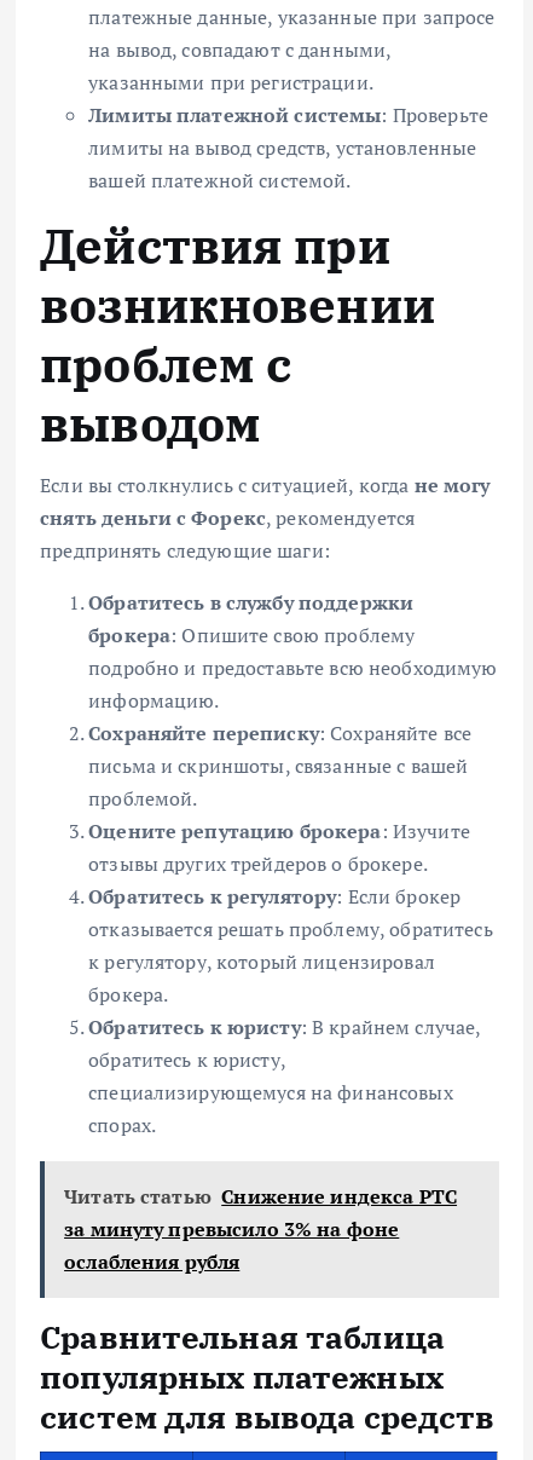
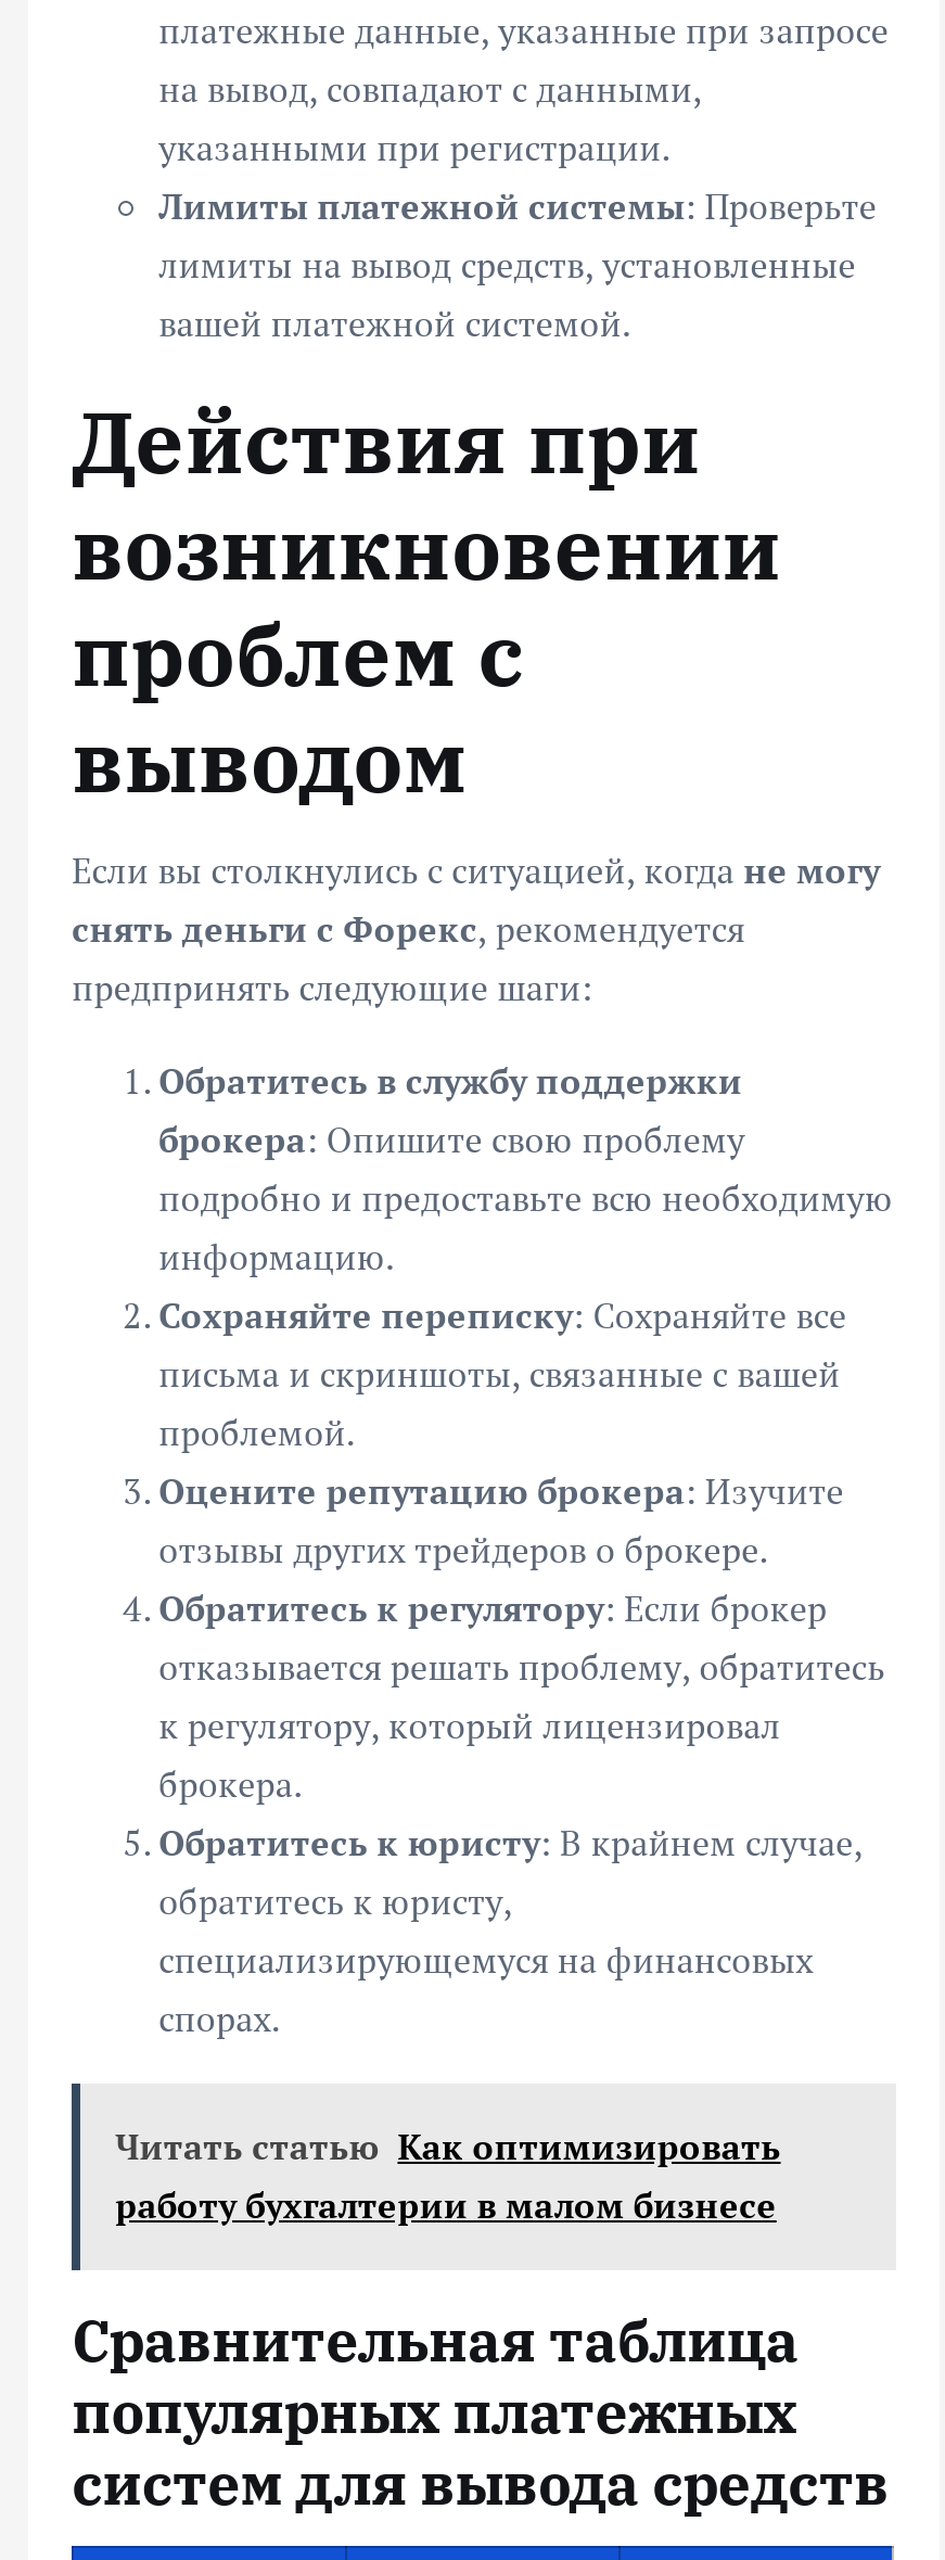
[64,1183,457,1275] Читать статью Снижение индекса РТС | за минуту превысило 3% на фоне | ослабления рубля -> [115,2122,781,2228] Читать статью Как оптимизировать | работу бухгалтерии в малом бизнесе

